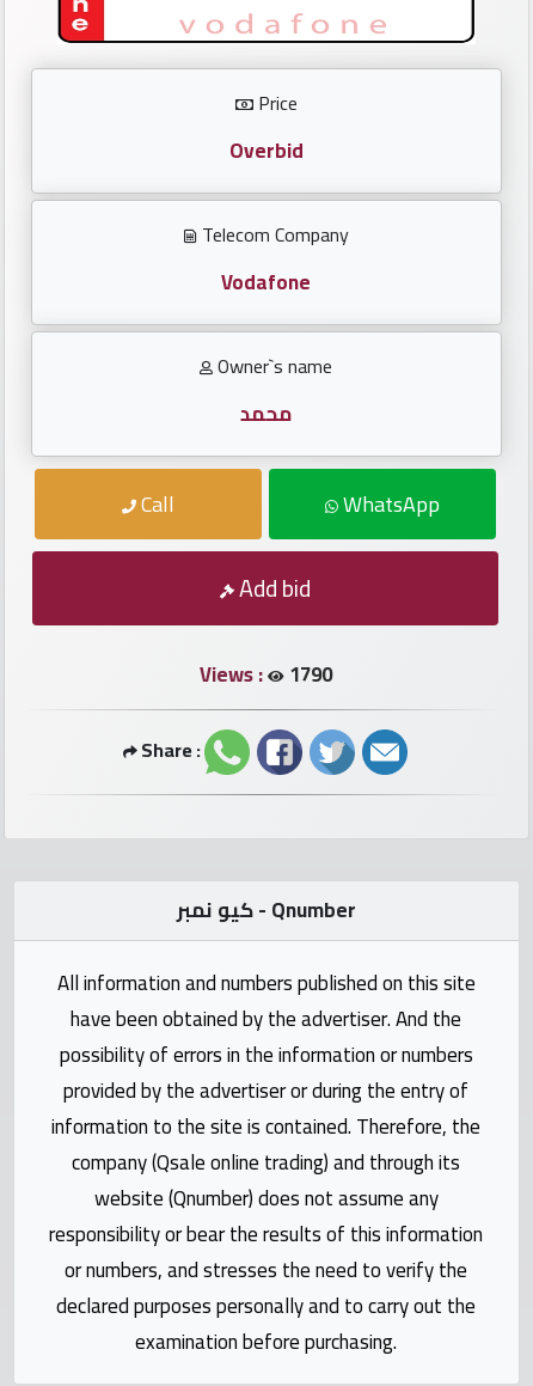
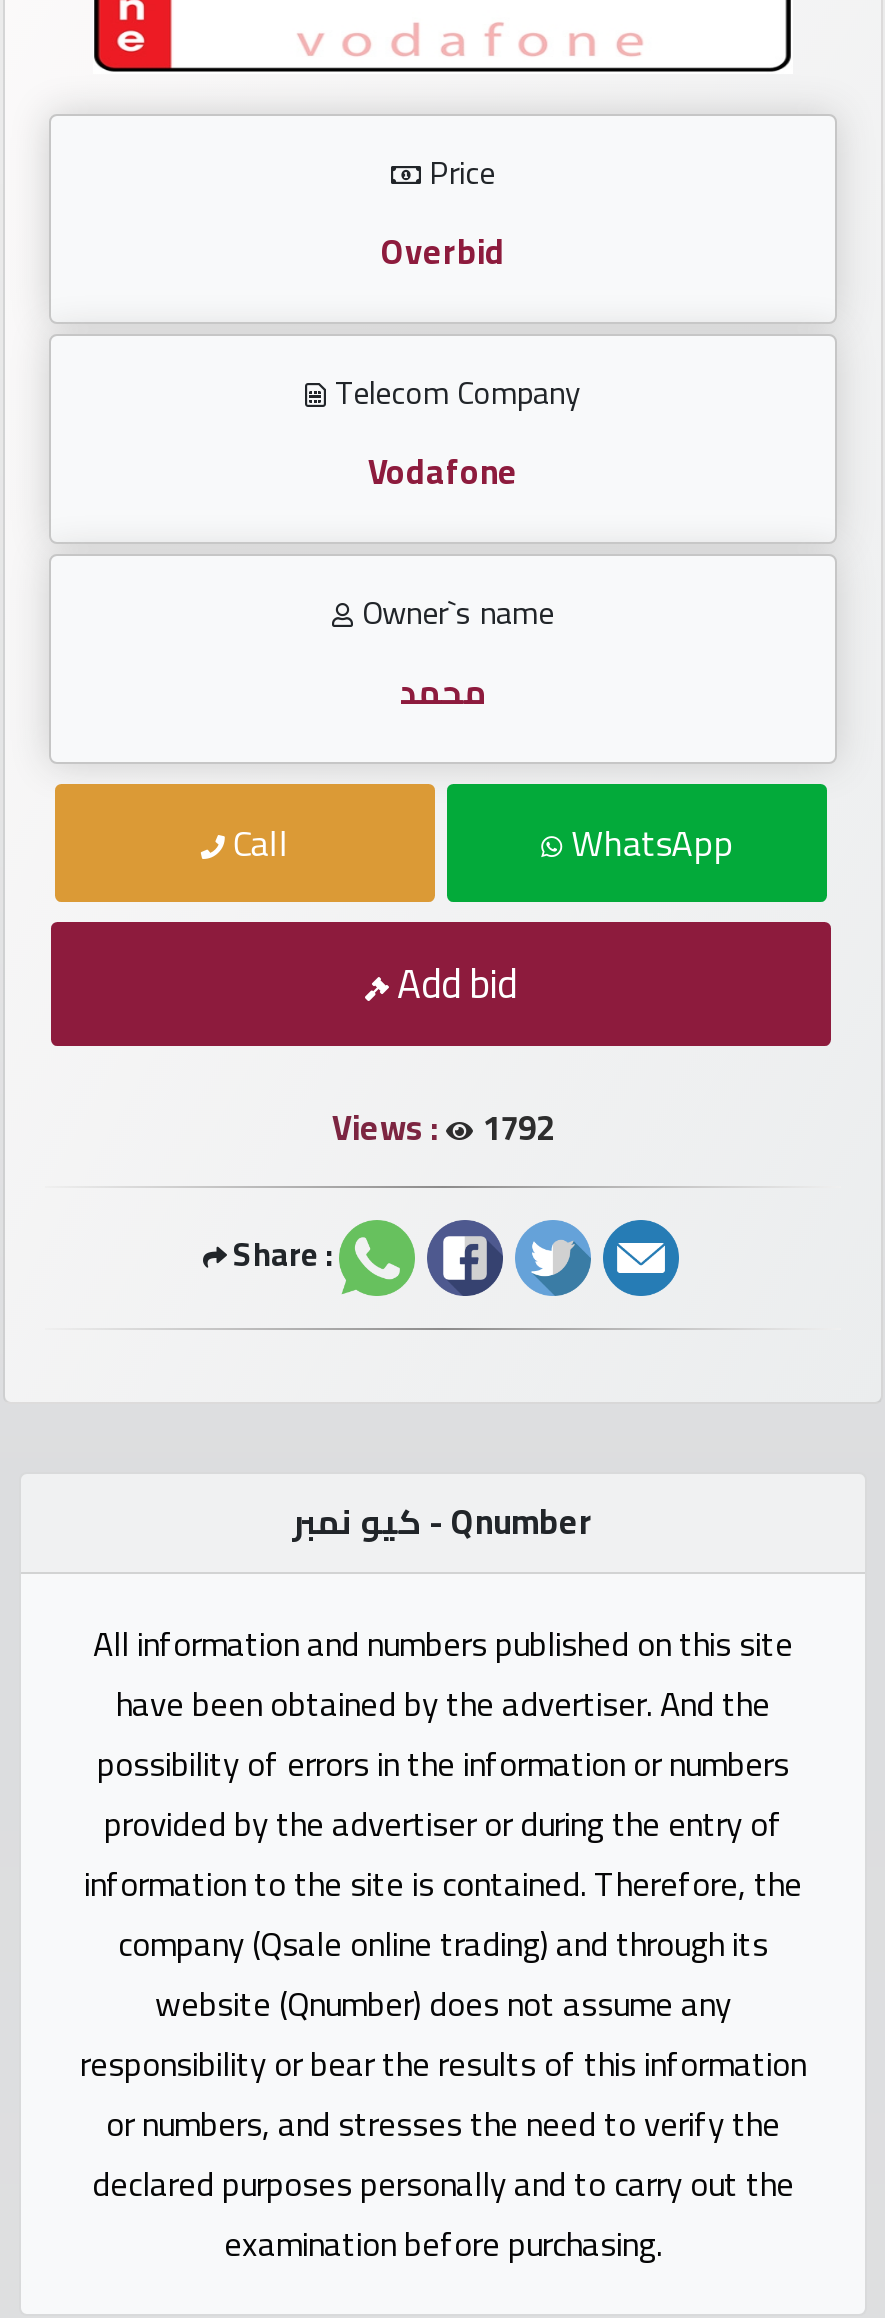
[200,655,333,693] Views : 1790 -> [332,1096,554,1160] Views : 1792

